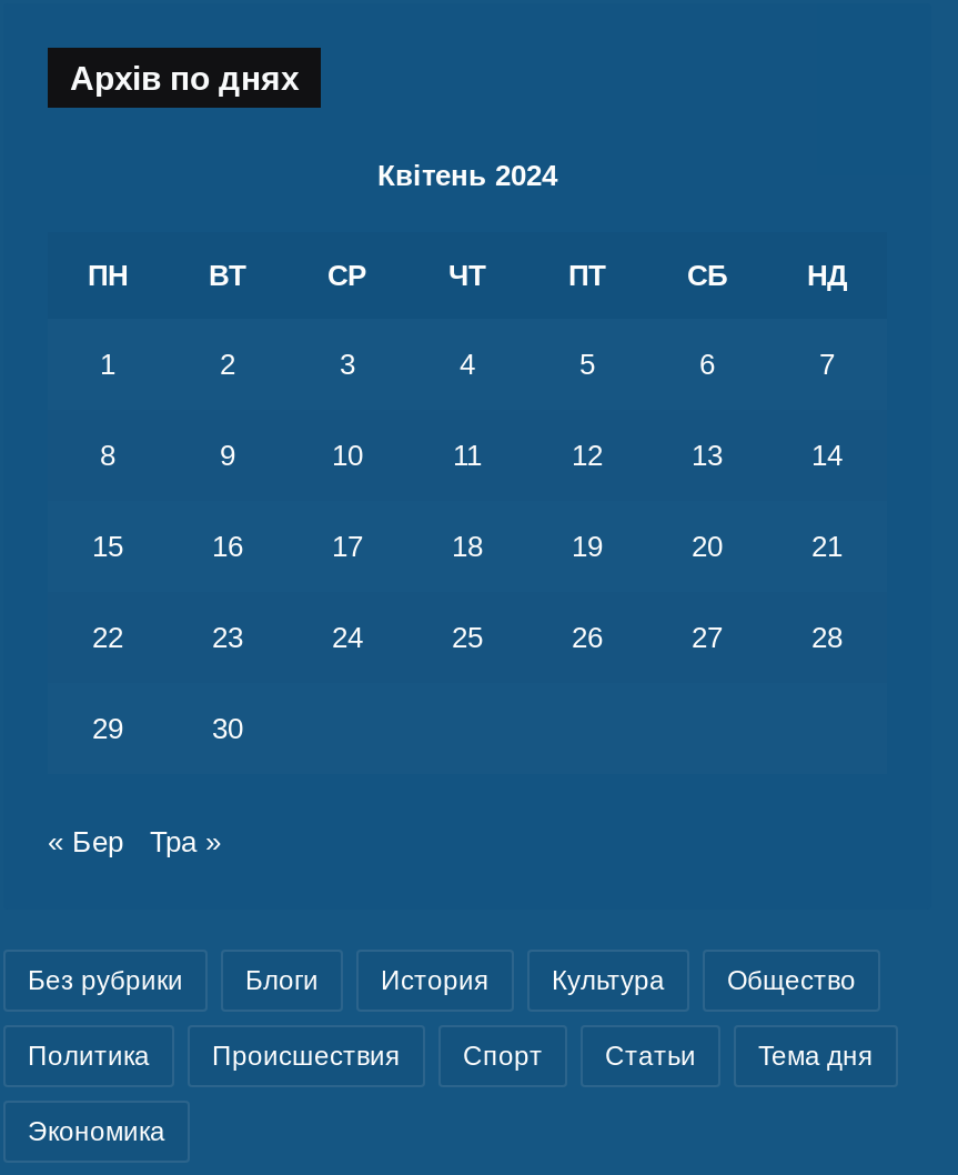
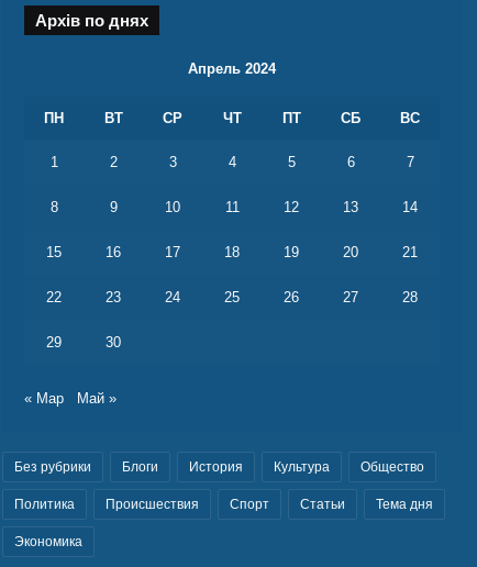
[377,159,557,192] Квітень 2024 -> [188,61,276,77] Апрель 2024
[807,259,847,292] НД -> [400,110,420,126] ВС
[48,824,221,858] « Бер | Тра » -> [24,390,117,406] « Мар | Май »

